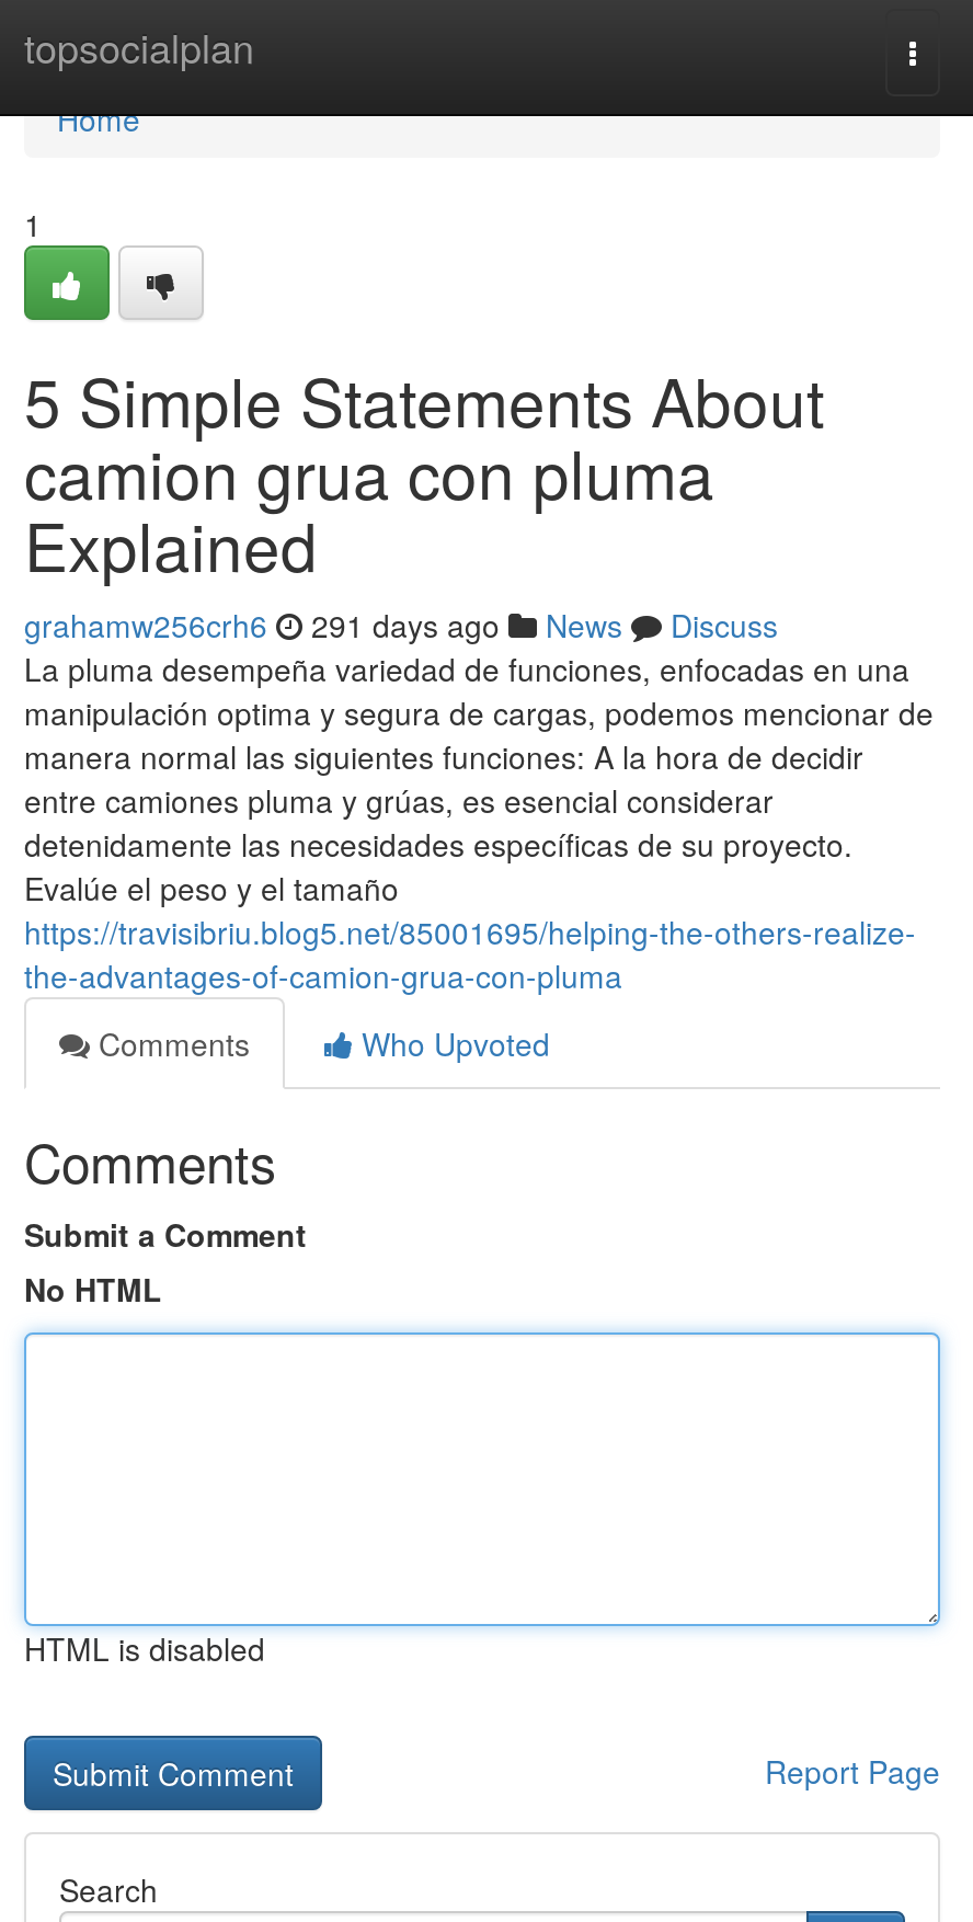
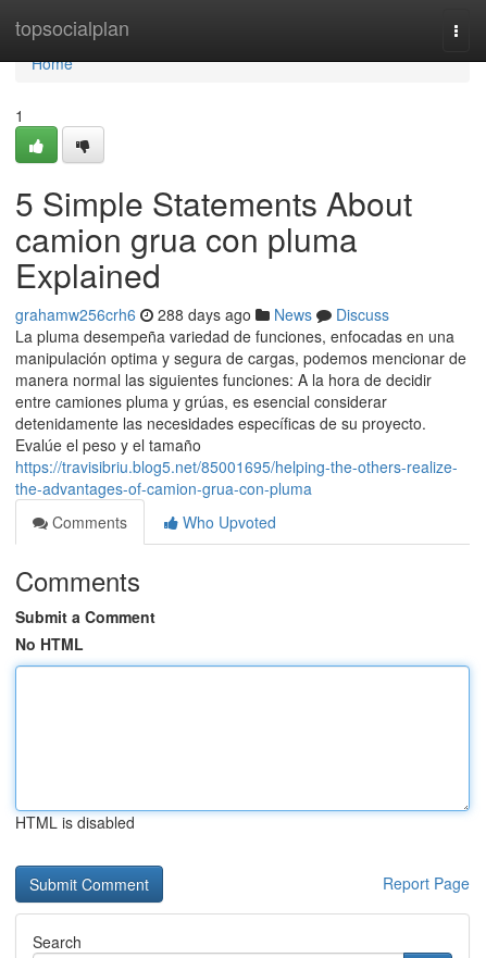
[24,603,778,647] grahamw256crh6 291 days ago News Discuss -> [15,303,389,325] grahamw256crh6 288 days ago News Discuss

